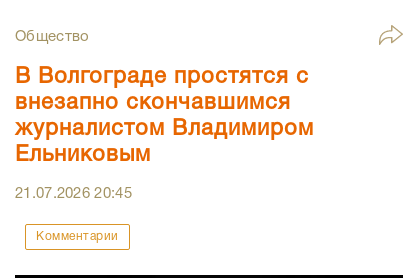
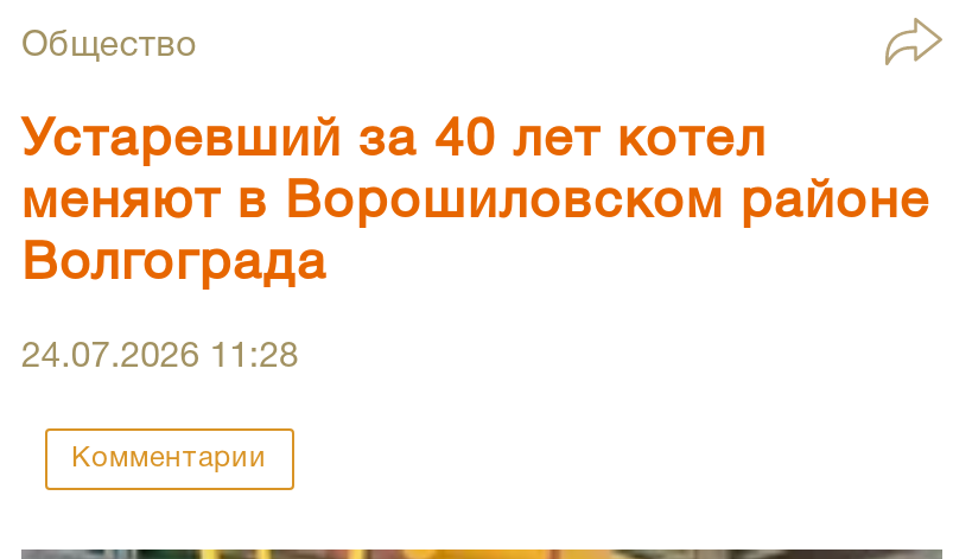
[15,67,314,165] В Волгограде простятся с | внезапно скончавшимся | журналистом Владимиром | Ельниковым -> [21,117,930,288] Устаревший за 40 лет котел | меняют в Ворошиловском районе | Волгограда
[15,187,132,201] 21.07.2026 20:45 -> [21,340,299,374] 24.07.2026 11:28

